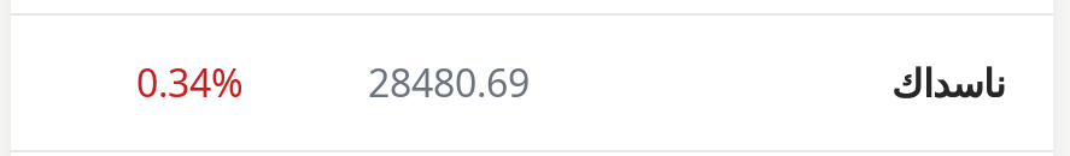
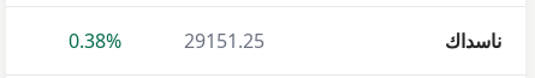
[136,56,242,108] 0.34% -> [69,28,121,54] 0.38%
[368,56,530,108] 28480.69 -> [184,28,264,54] 29151.25

